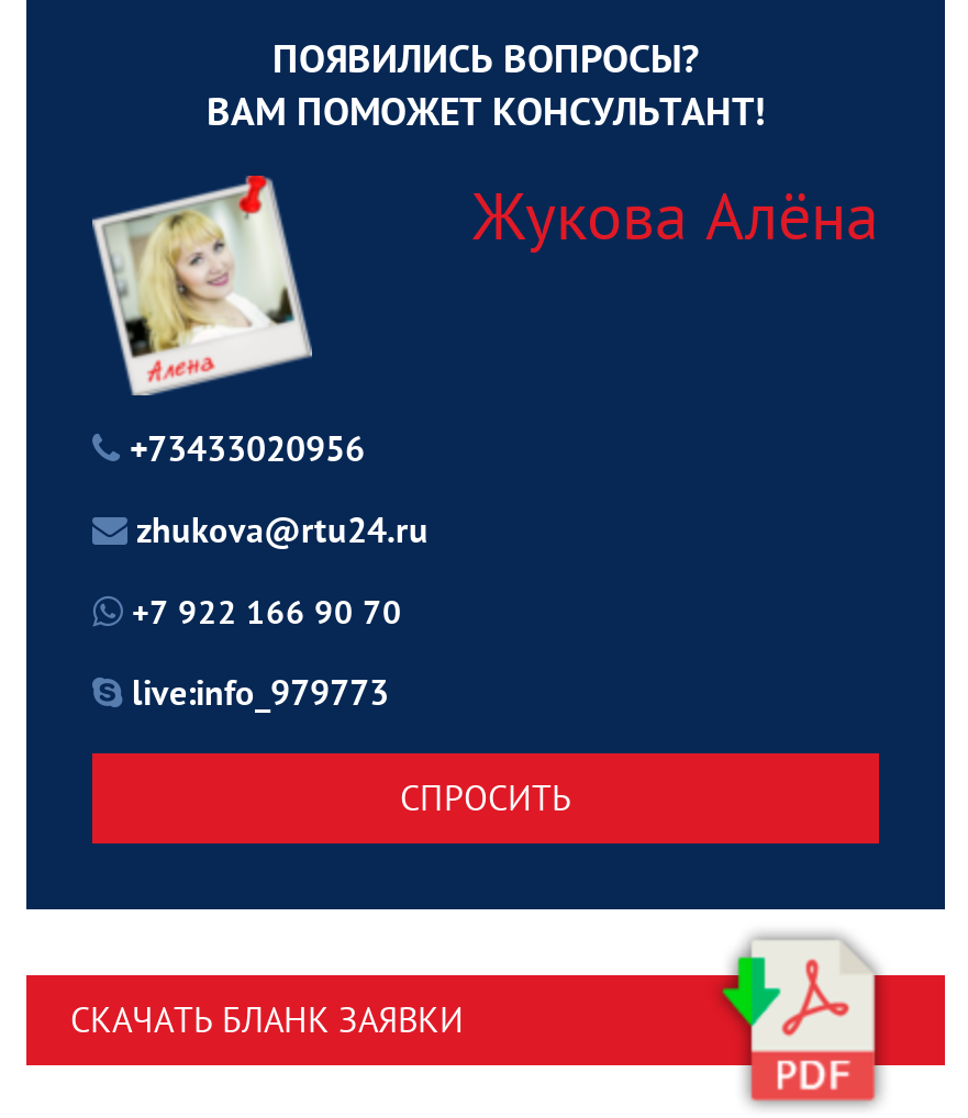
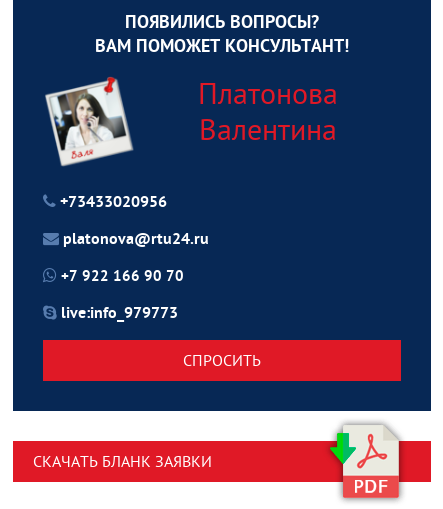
[90,172,314,399] [image] -> [44,76,143,176] [image]
[472,174,879,257] Жукова Алёна -> [198,74,338,148] Платонова | Валентина
[136,512,429,556] zhukova@rtu24.ru -> [63,230,209,250] platonova@rtu24.ru

